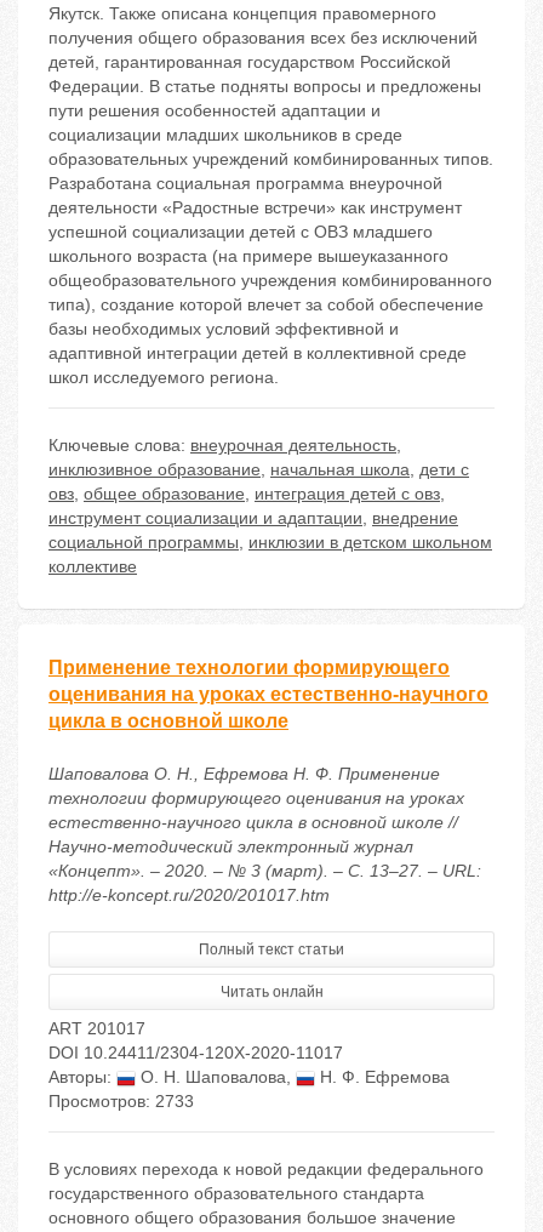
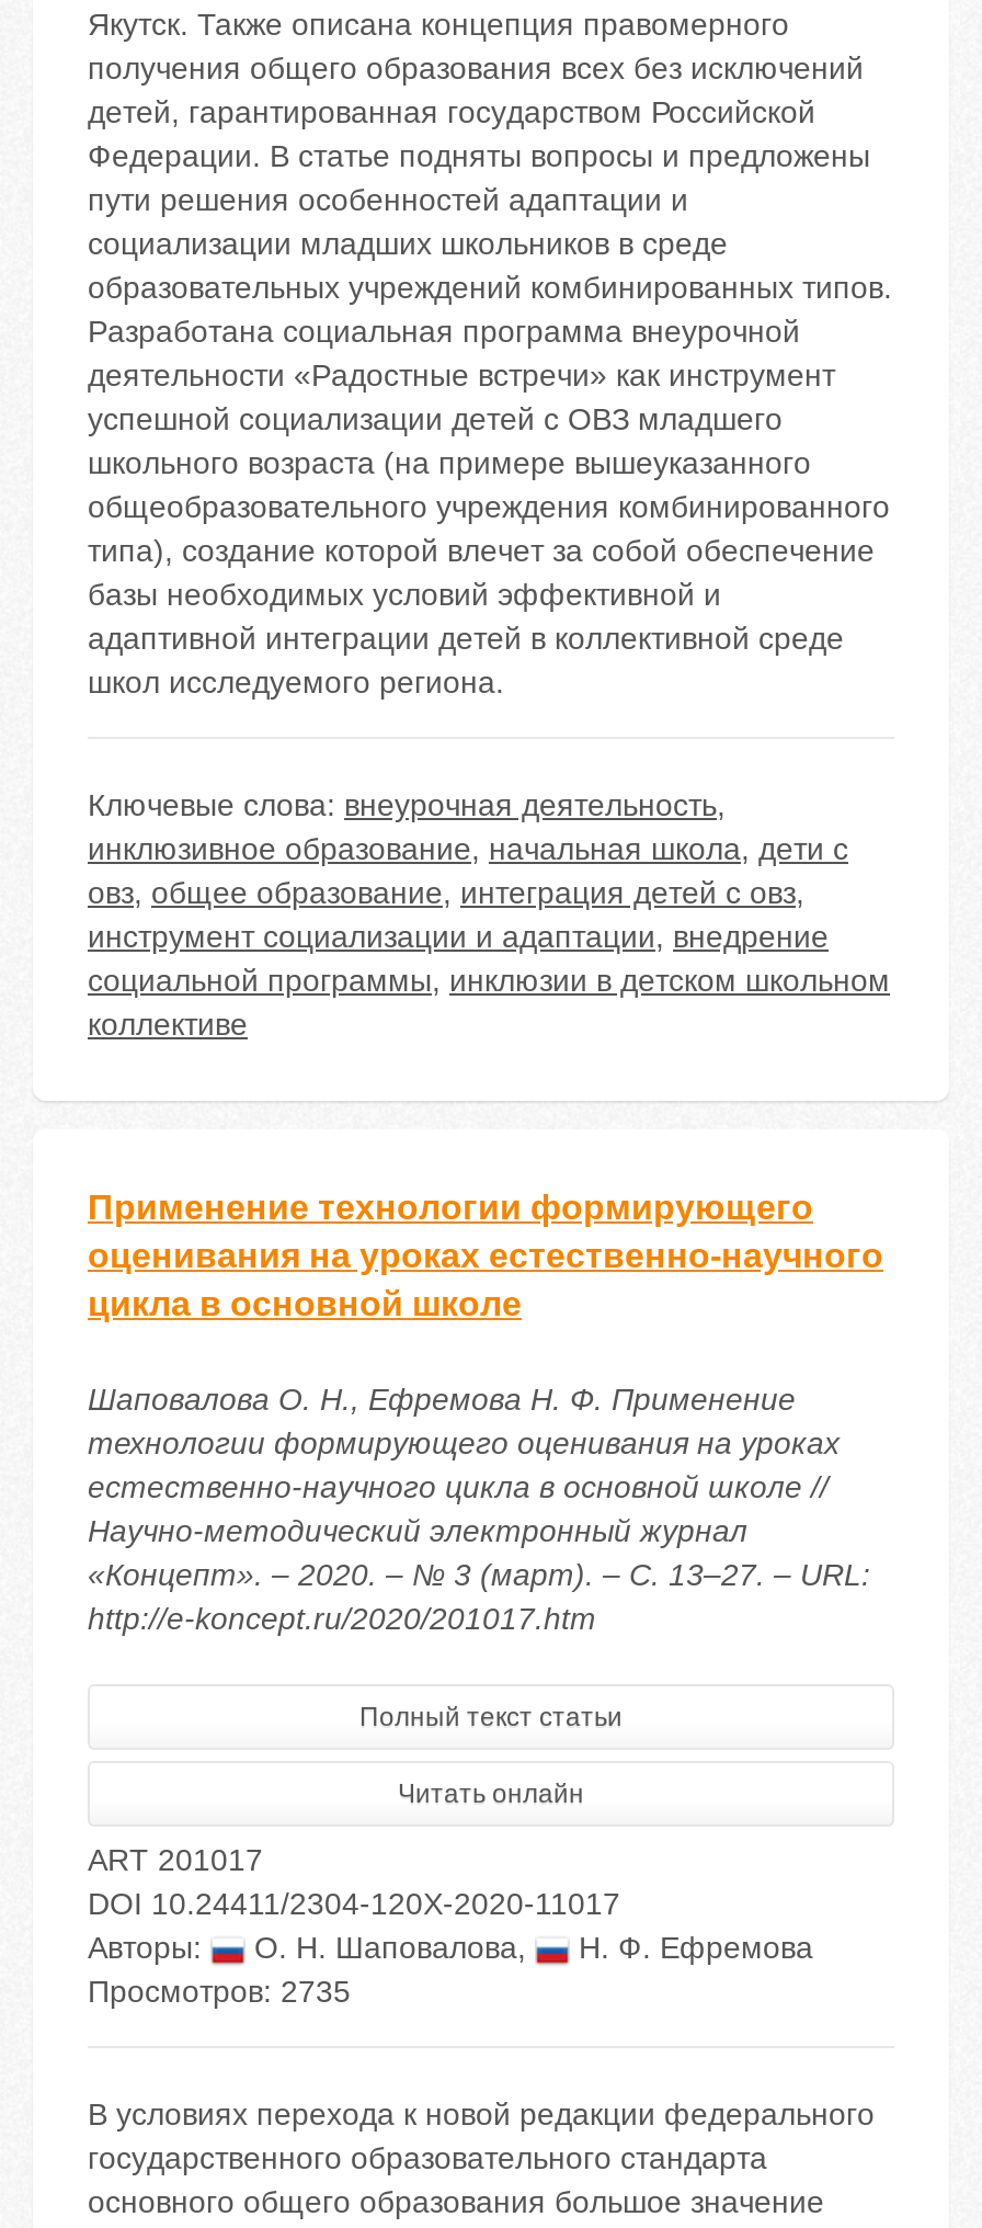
[48,1092,194,1111] Просмотров: 2733 -> [88,1974,351,2009] Просмотров: 2735

